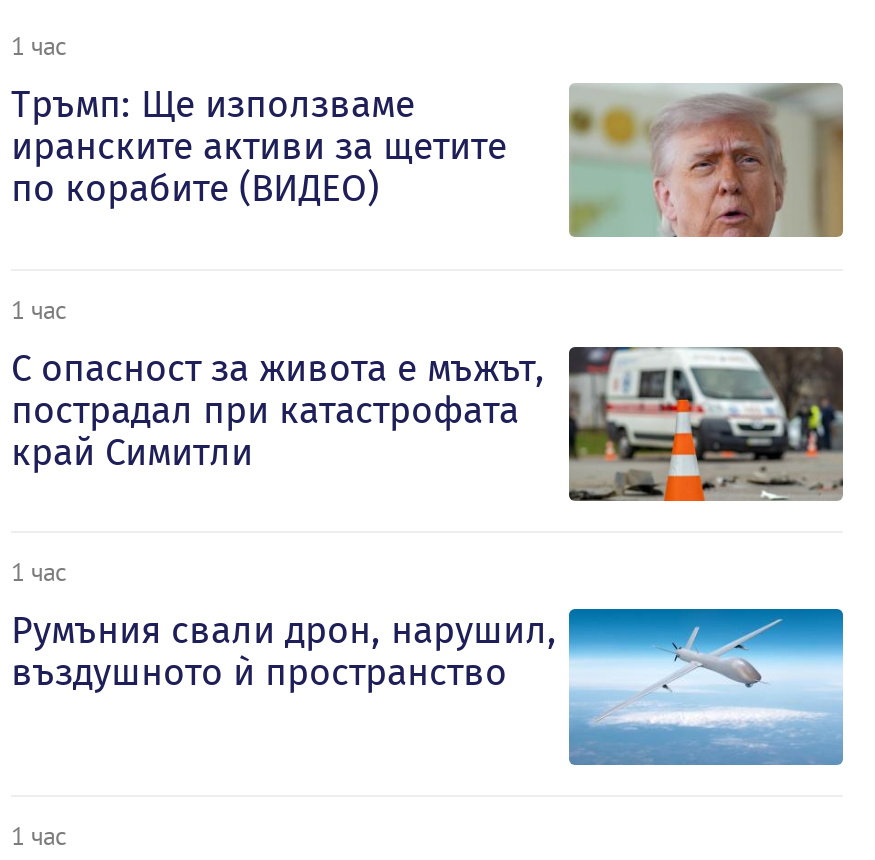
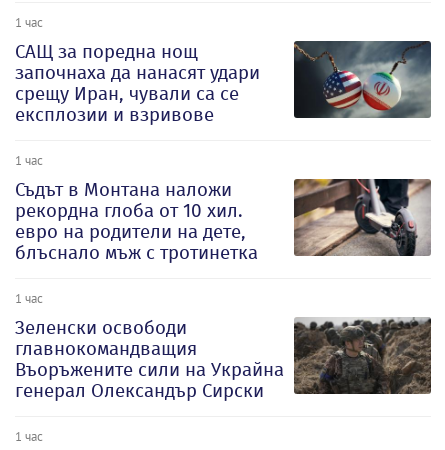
[11,80,843,237] [image] | Тръмп: Ще използваме | иранските активи за щетите | по корабите (ВИДЕО) -> [15,40,431,126] [image] | САЩ за поредна нощ | започнаха да нанасят удари | срещу Иран, чували са се | експлозии и взривове
[11,344,843,501] [image] | С опасност за живота е мъжът, | пострадал при катастрофата | край Симитли -> [15,178,430,264] [image] | Съдът в Монтана наложи | рекордна глоба от 10 хил. | евро на родители на дете, | блъснало мъж с тротинетка
[11,605,845,765] [image] | Румъния свали дрон, нарушил, | въздушното ѝ пространство -> [15,316,432,402] [image] | Зеленски освободи | главнокомандващия | Въоръжените сили на Украйна | генерал Олександър Сирски

